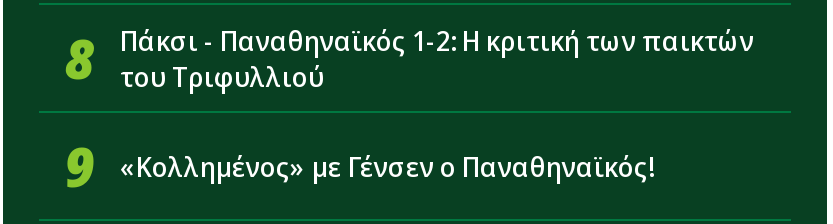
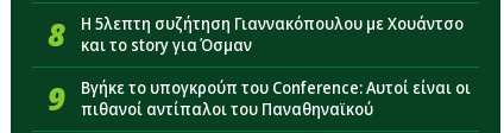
[120,23,754,95] Πάκσι - Παναθηναϊκός 1-2: Η κριτική των παικτών | του Τριφυλλιού -> [80,13,463,56] Η 5λεπτη συζήτηση Γιαννακόπουλου με Χουάντσο | και το story για Όσμαν
[120,149,656,185] «Κολλημένος» με Γένσεν ο Παναθηναϊκός! -> [80,78,470,120] Βγήκε το υπογκρούπ του Conference: Αυτοί είναι οι | πιθανοί αντίπαλοι του Παναθηναϊκού

